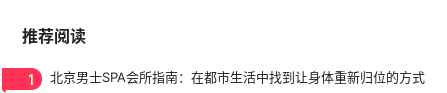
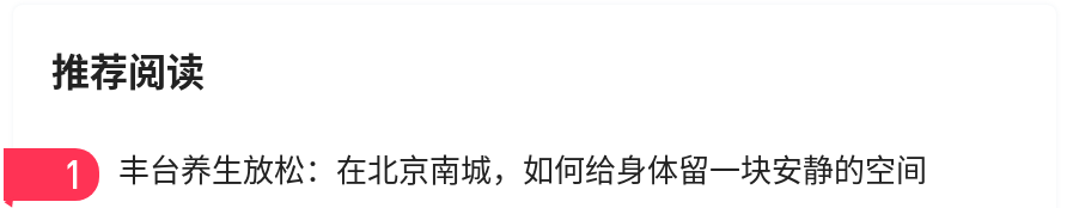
[50,69,425,85] 北京男士SPA会所指南：在都市生活中找到让身体重新归位的方式 -> [118,151,927,189] 丰台养生放松：在北京南城，如何给身体留一块安静的空间

